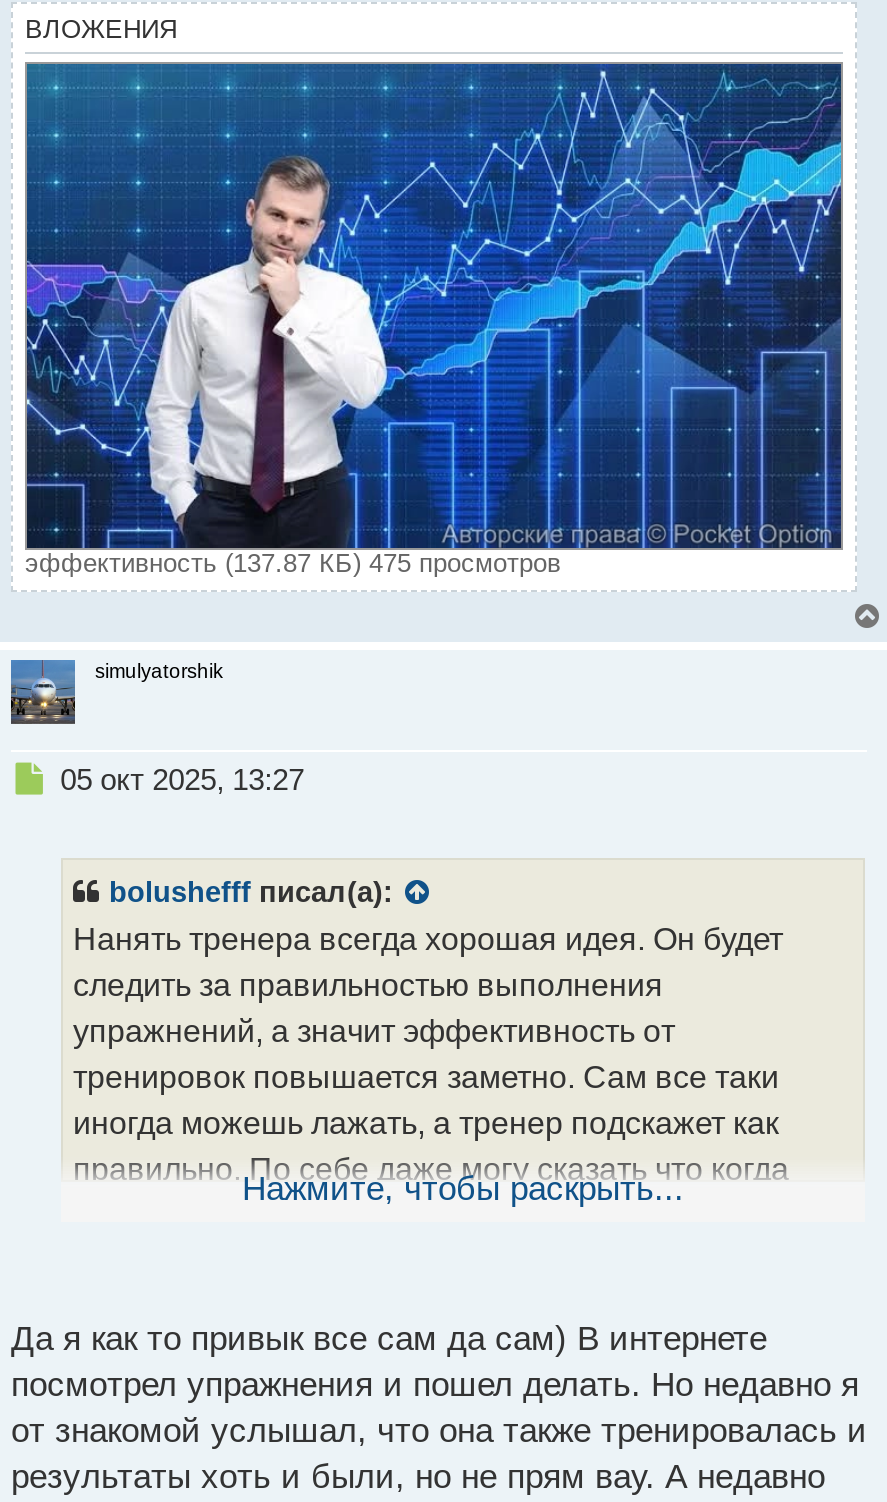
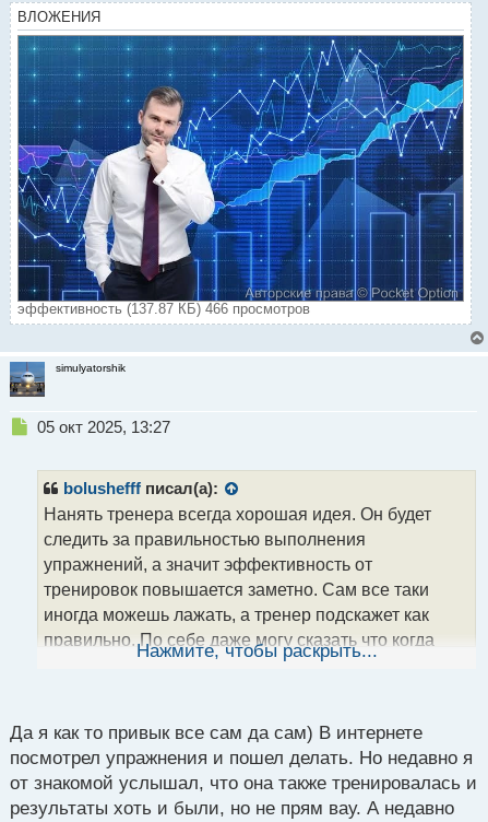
[25,548,561,578] эффективность (137.87 КБ) 475 просмотров -> [17,300,310,317] эффективность (137.87 КБ) 466 просмотров

